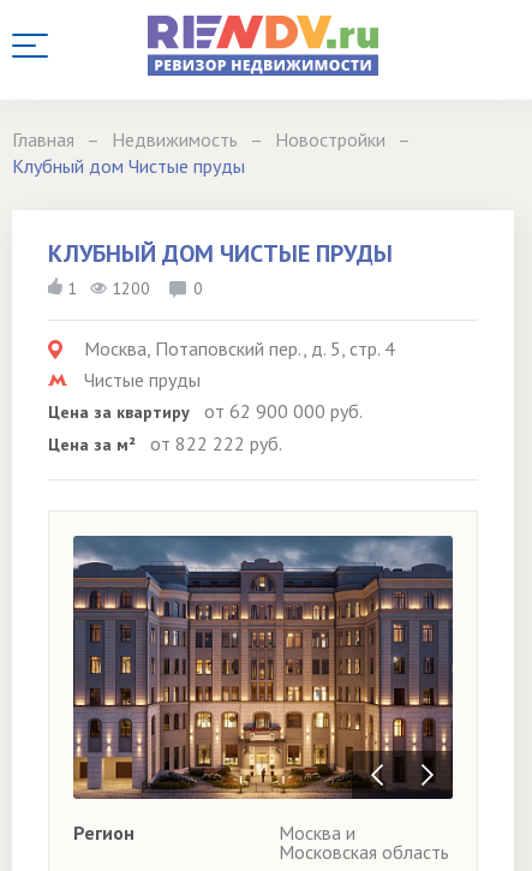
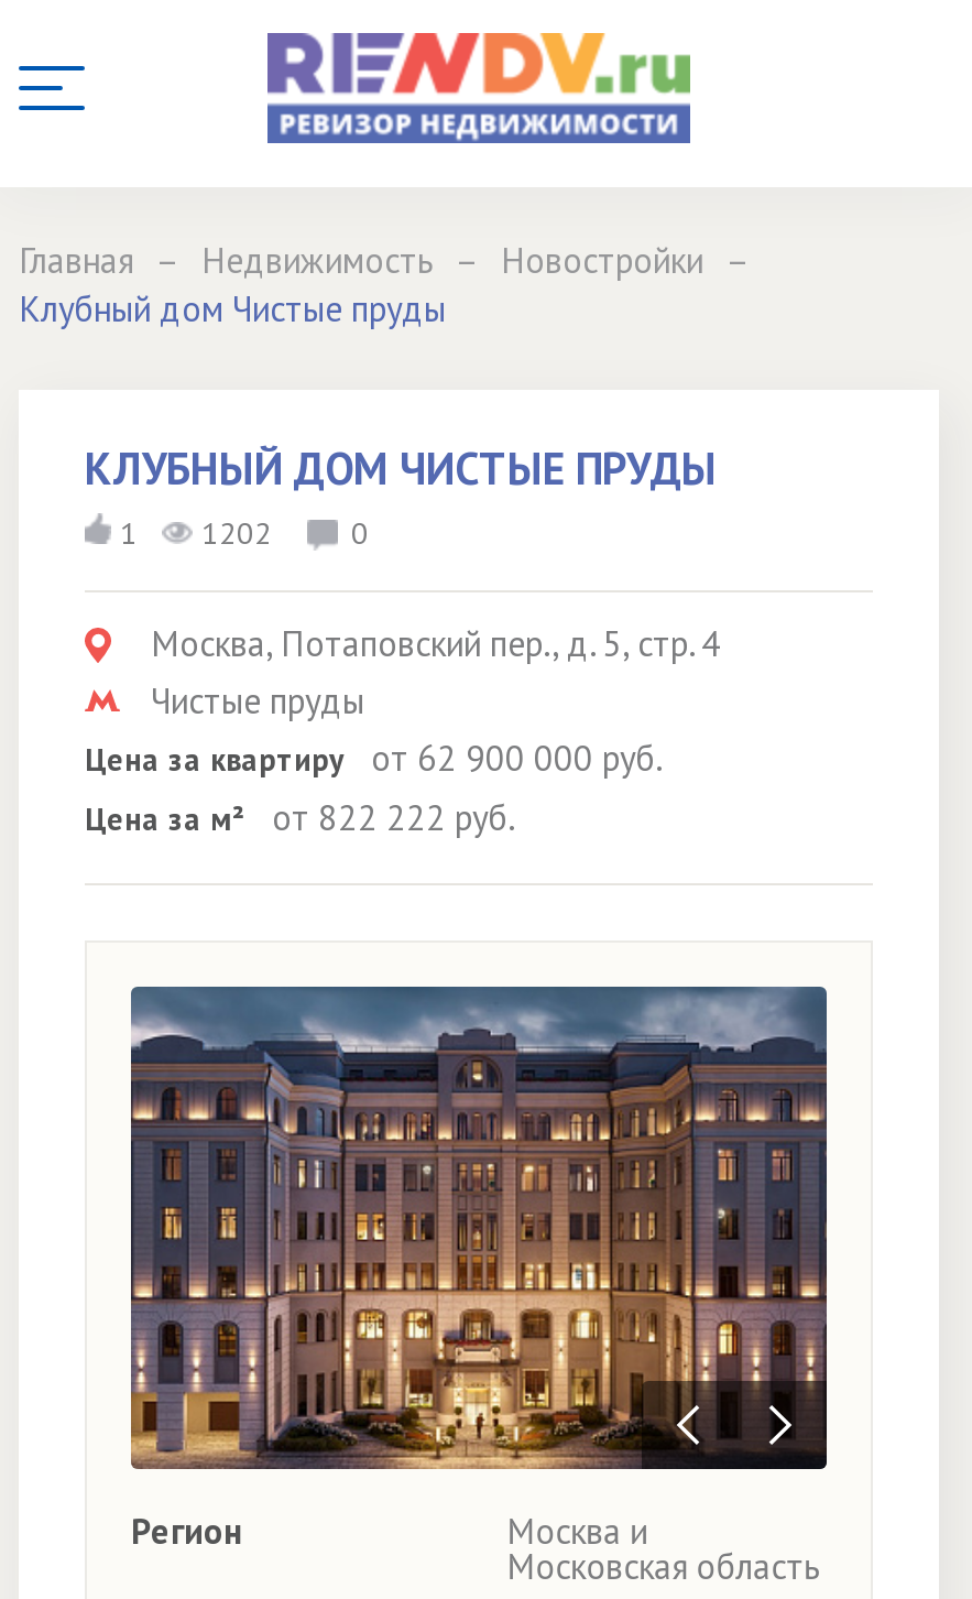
[67,278,203,299] 1 1200 0 -> [120,513,369,553] 1 1202 0

